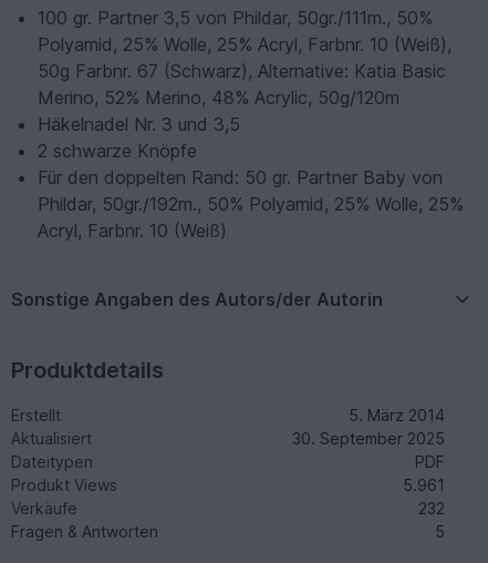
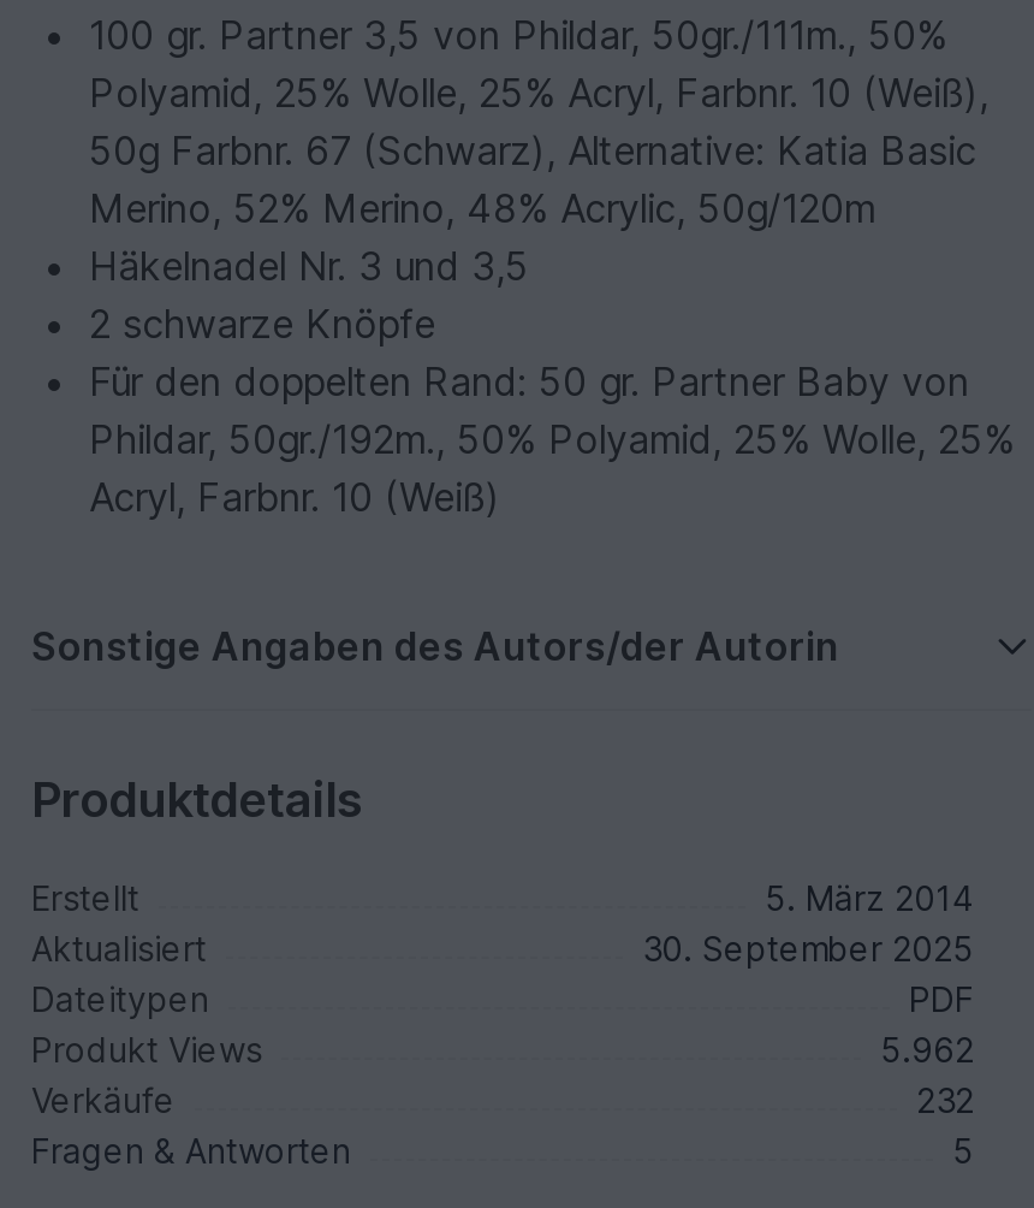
[403,476,445,495] 5.961 -> [880,1030,974,1071] 5.962

